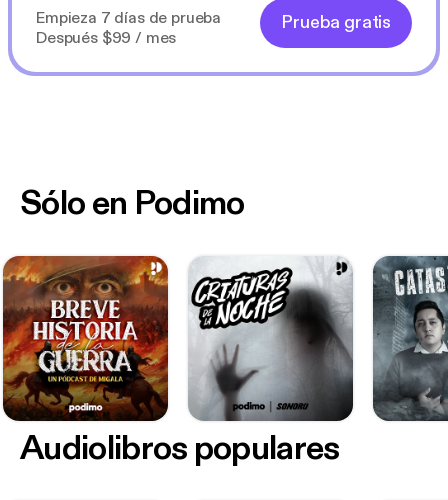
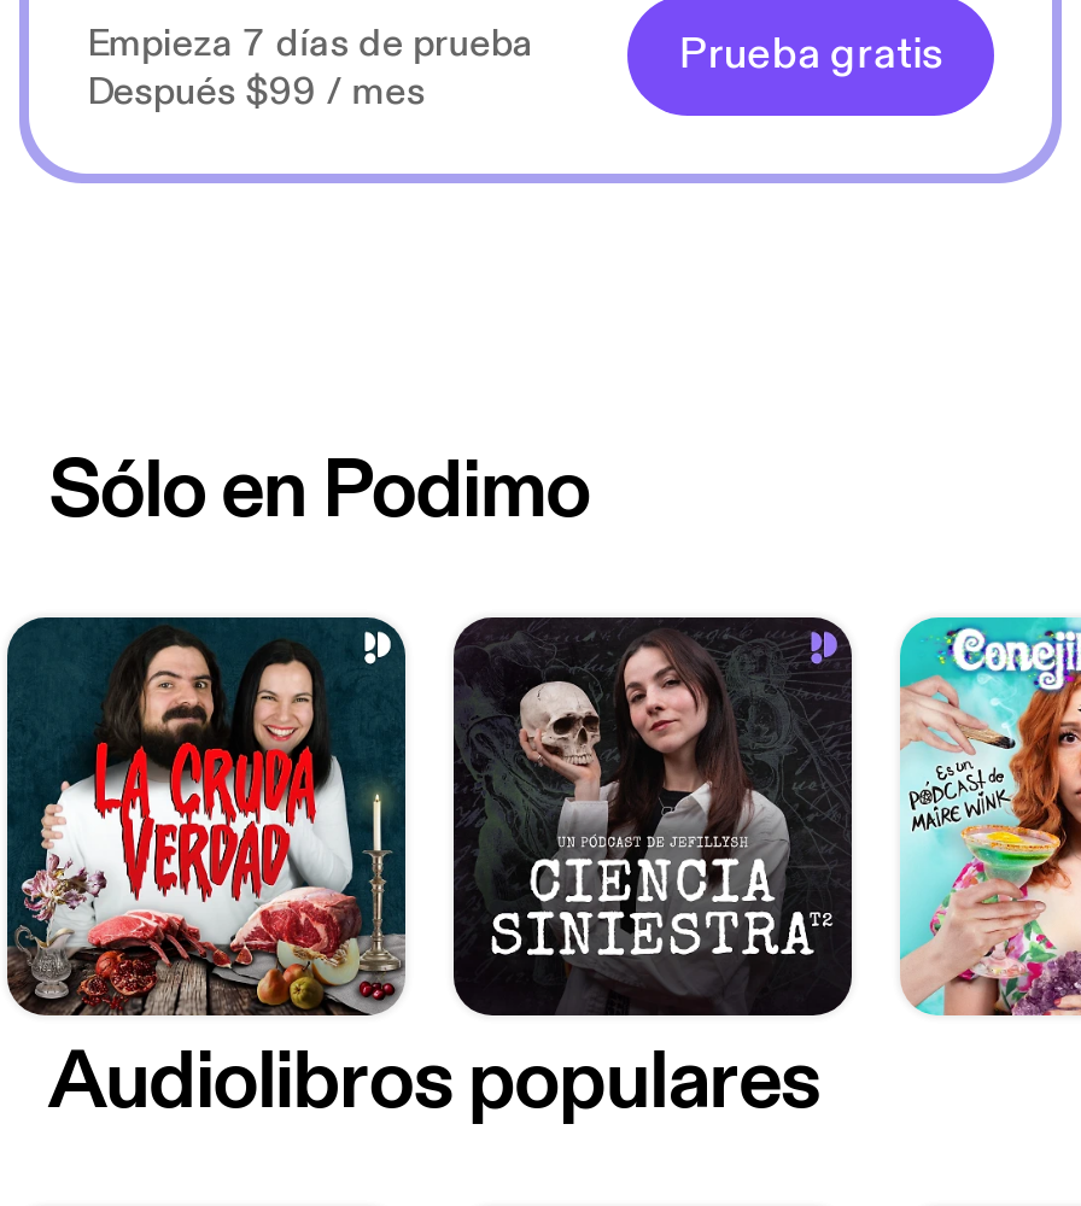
[3,255,169,421] [image] -> [7,615,408,1018] [image]
[188,256,353,421] [image] -> [451,615,852,1015] [image]
[372,255,445,422] [image] -> [898,615,1074,1018] [image]

